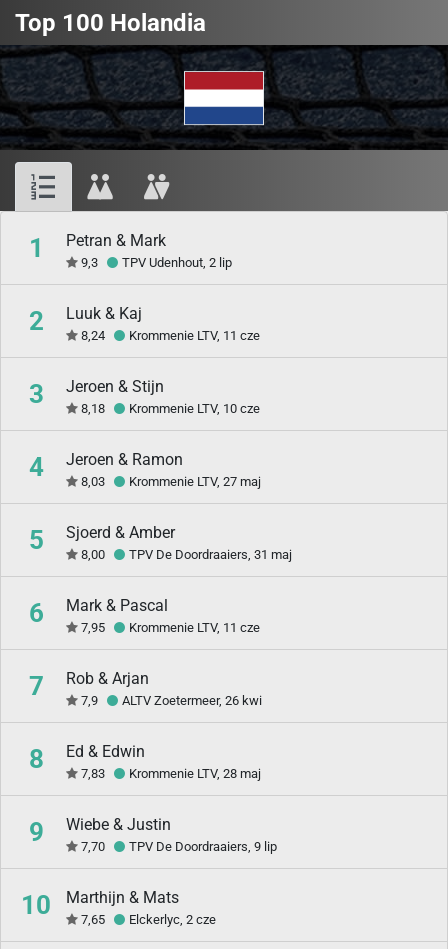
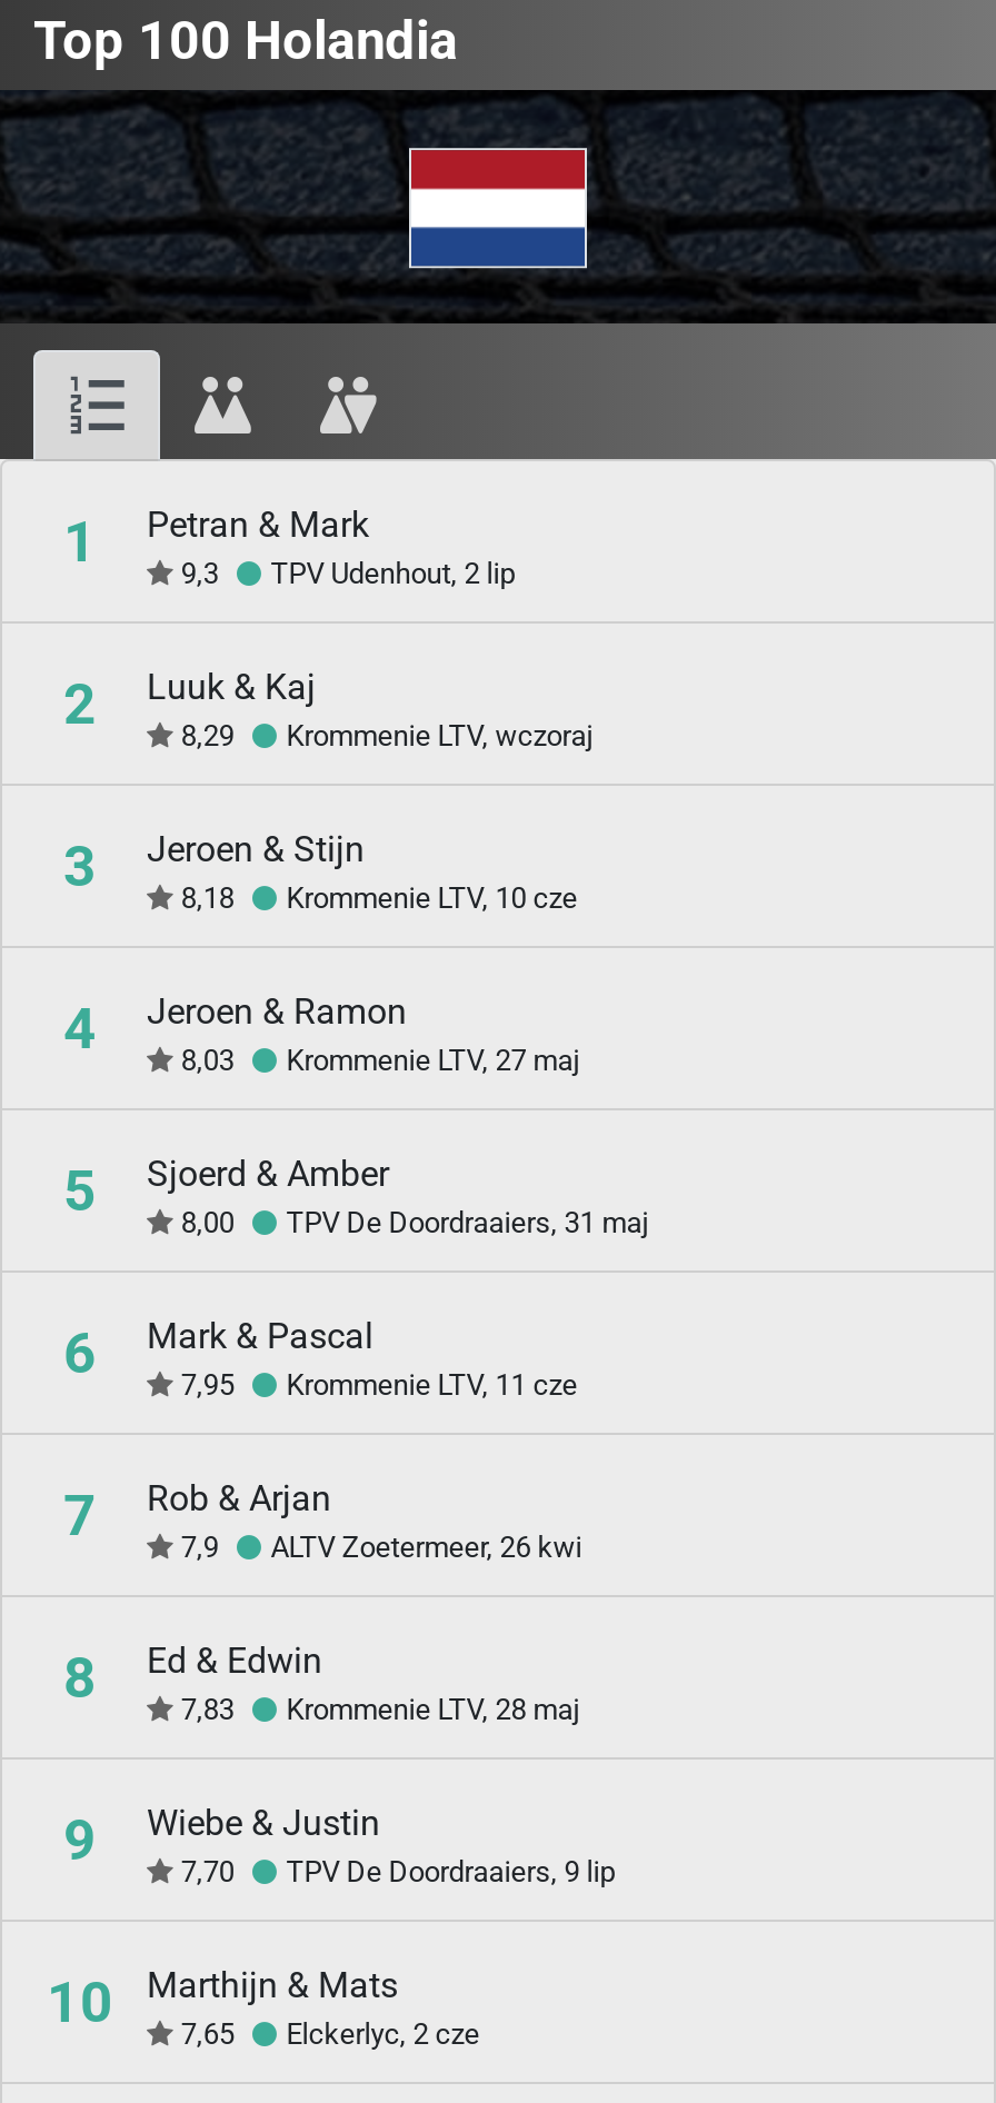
[81,328,260,343] 8,24 | Krommenie LTV, 11 cze -> [181,720,593,753] 8,29 | Krommenie LTV, wczoraj

